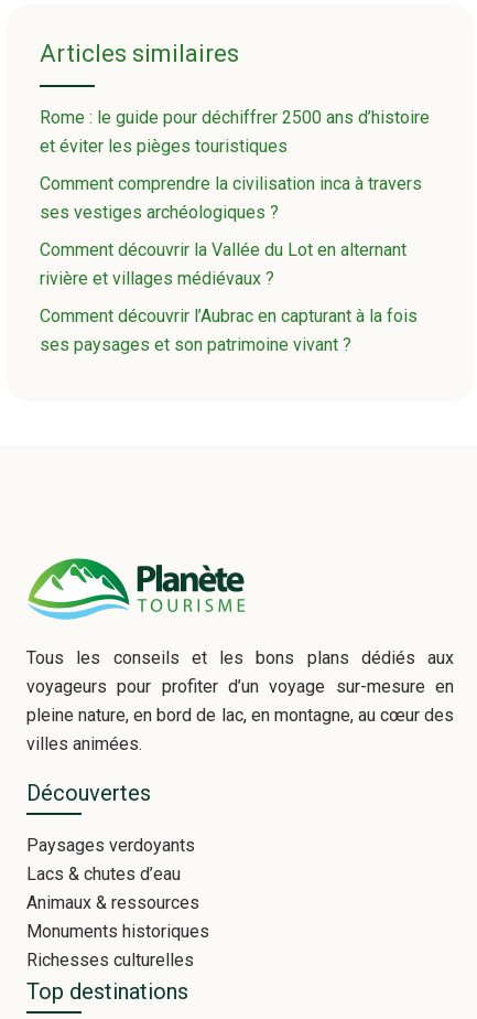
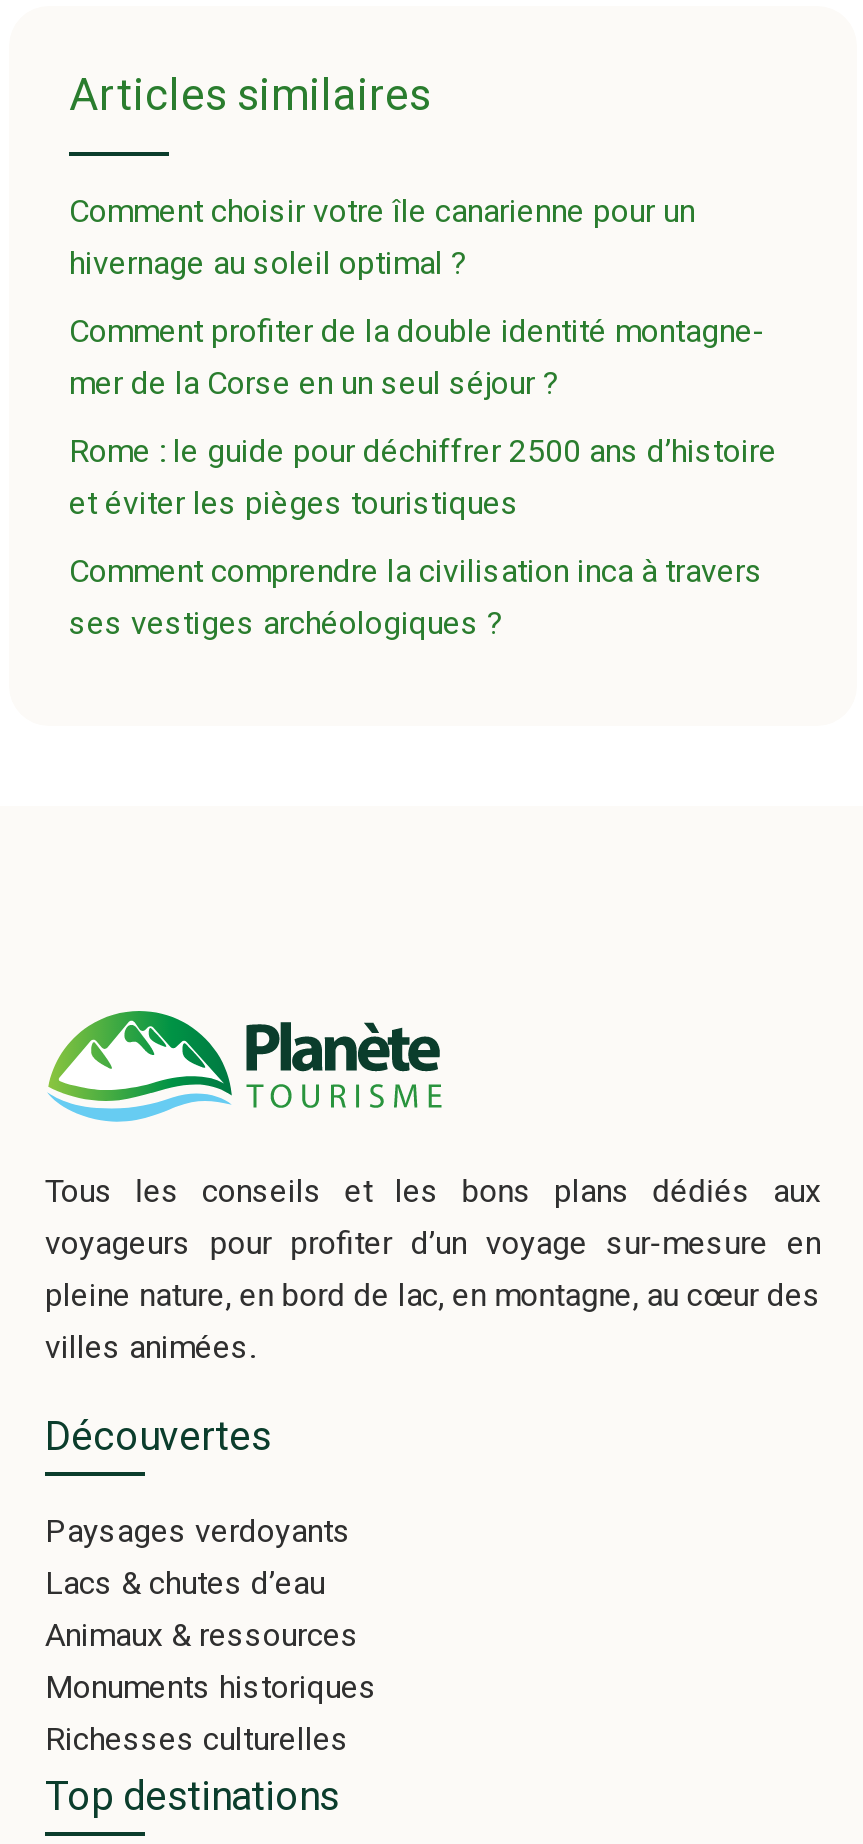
none -> [69,192,765,402] Comment choisir votre île canarienne pour un | hivernage au soleil optimal ? | Comment profiter de la double identité montagne- | mer de la Corse en un seul séjour ?
moved [40,107,430,223] -> [69,432,777,642]: Rome : le guide pour déchiffrer 2500 ans d’histoire | et éviter les pièges touristiques | Comment comprendre la civilisation inca à travers | ses vestiges archéologiques ?
[40,239,418,355] Comment découvrir la Vallée du Lot en alternant | rivière et villages médiévaux ? | Comment découvrir l’Aubrac en capturant à la fois | ses paysages et son patrimoine vivant ? -> none

